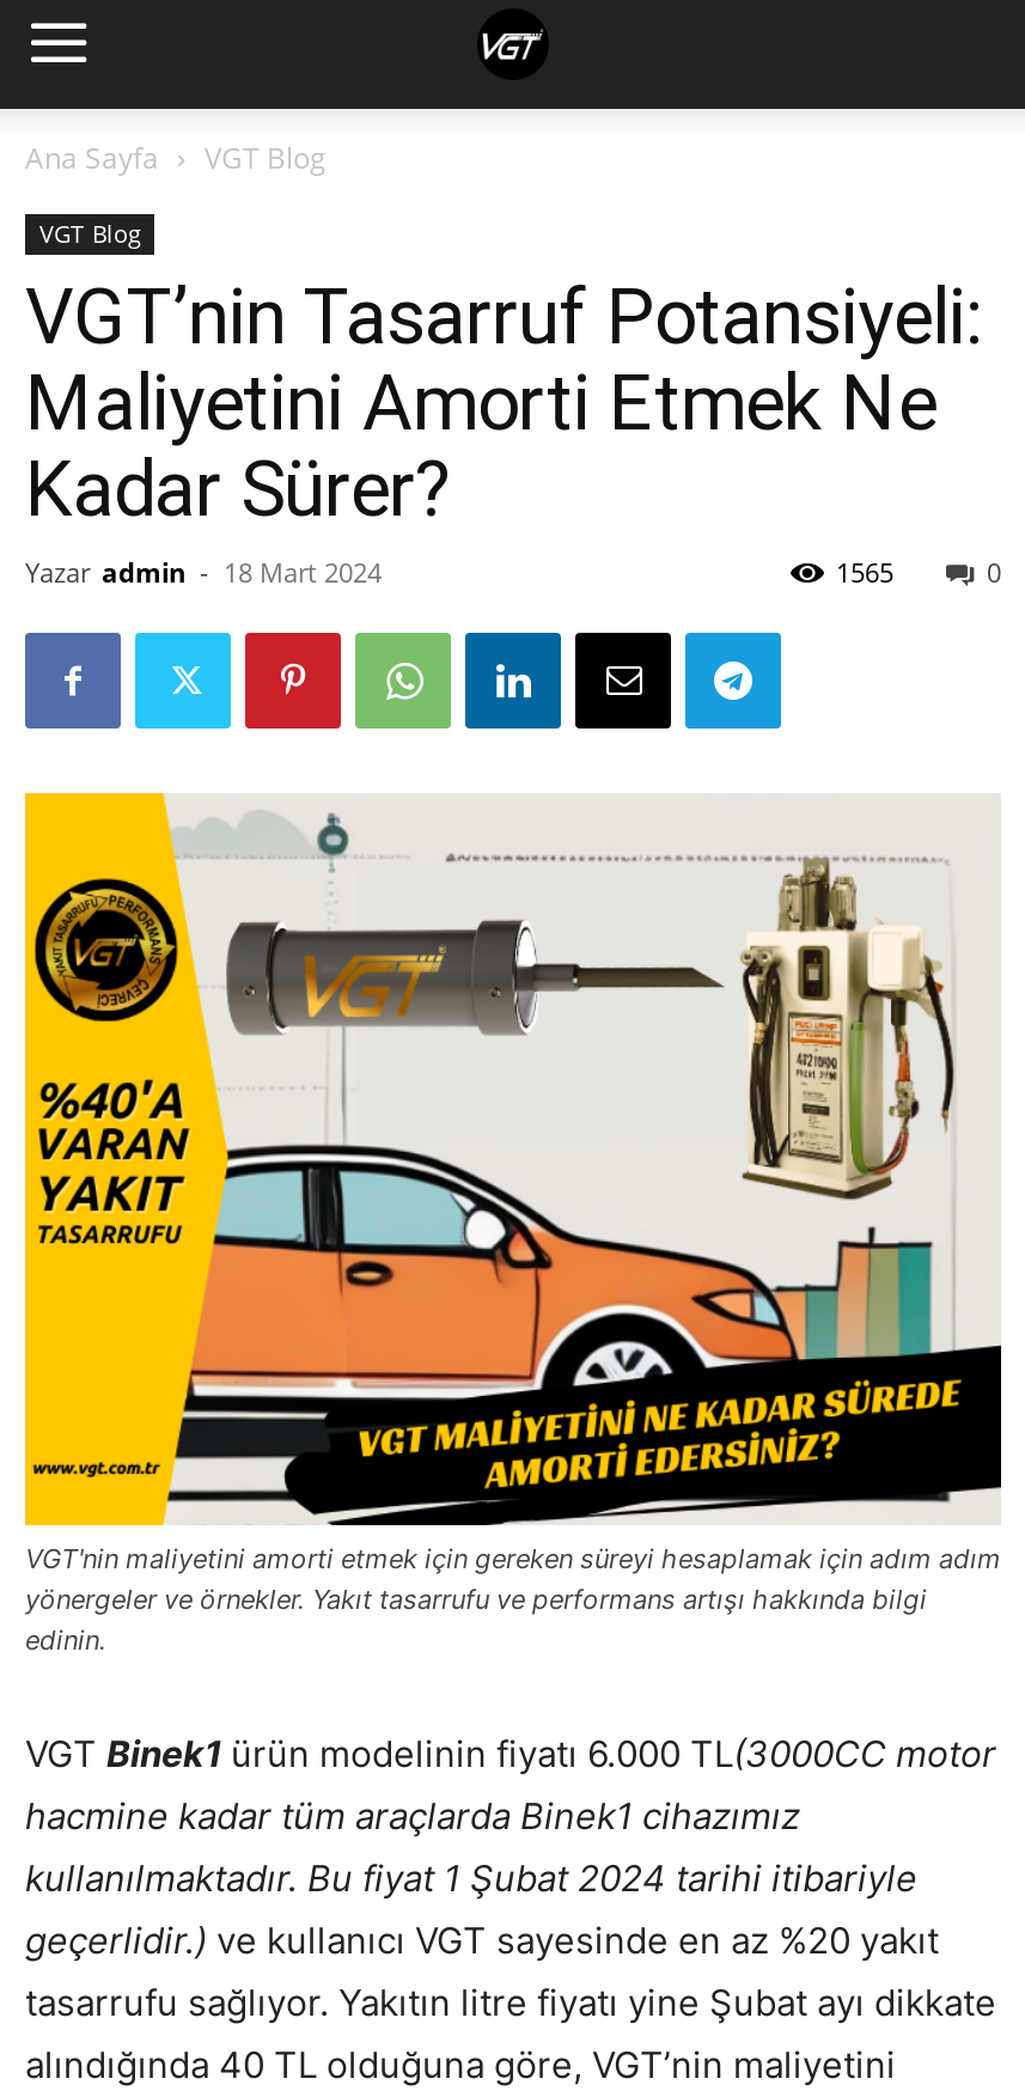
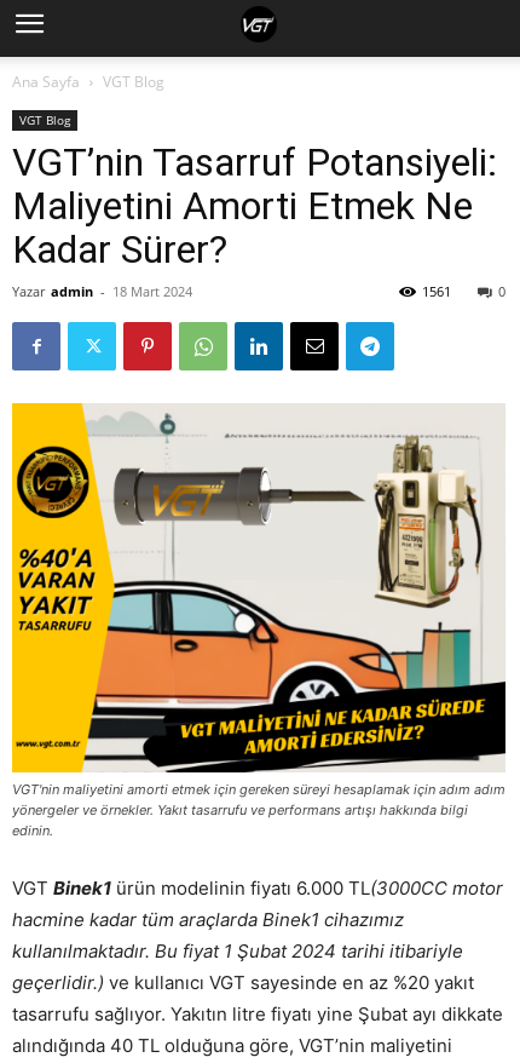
[836,554,893,590] 1565 -> [422,282,451,300] 1561

